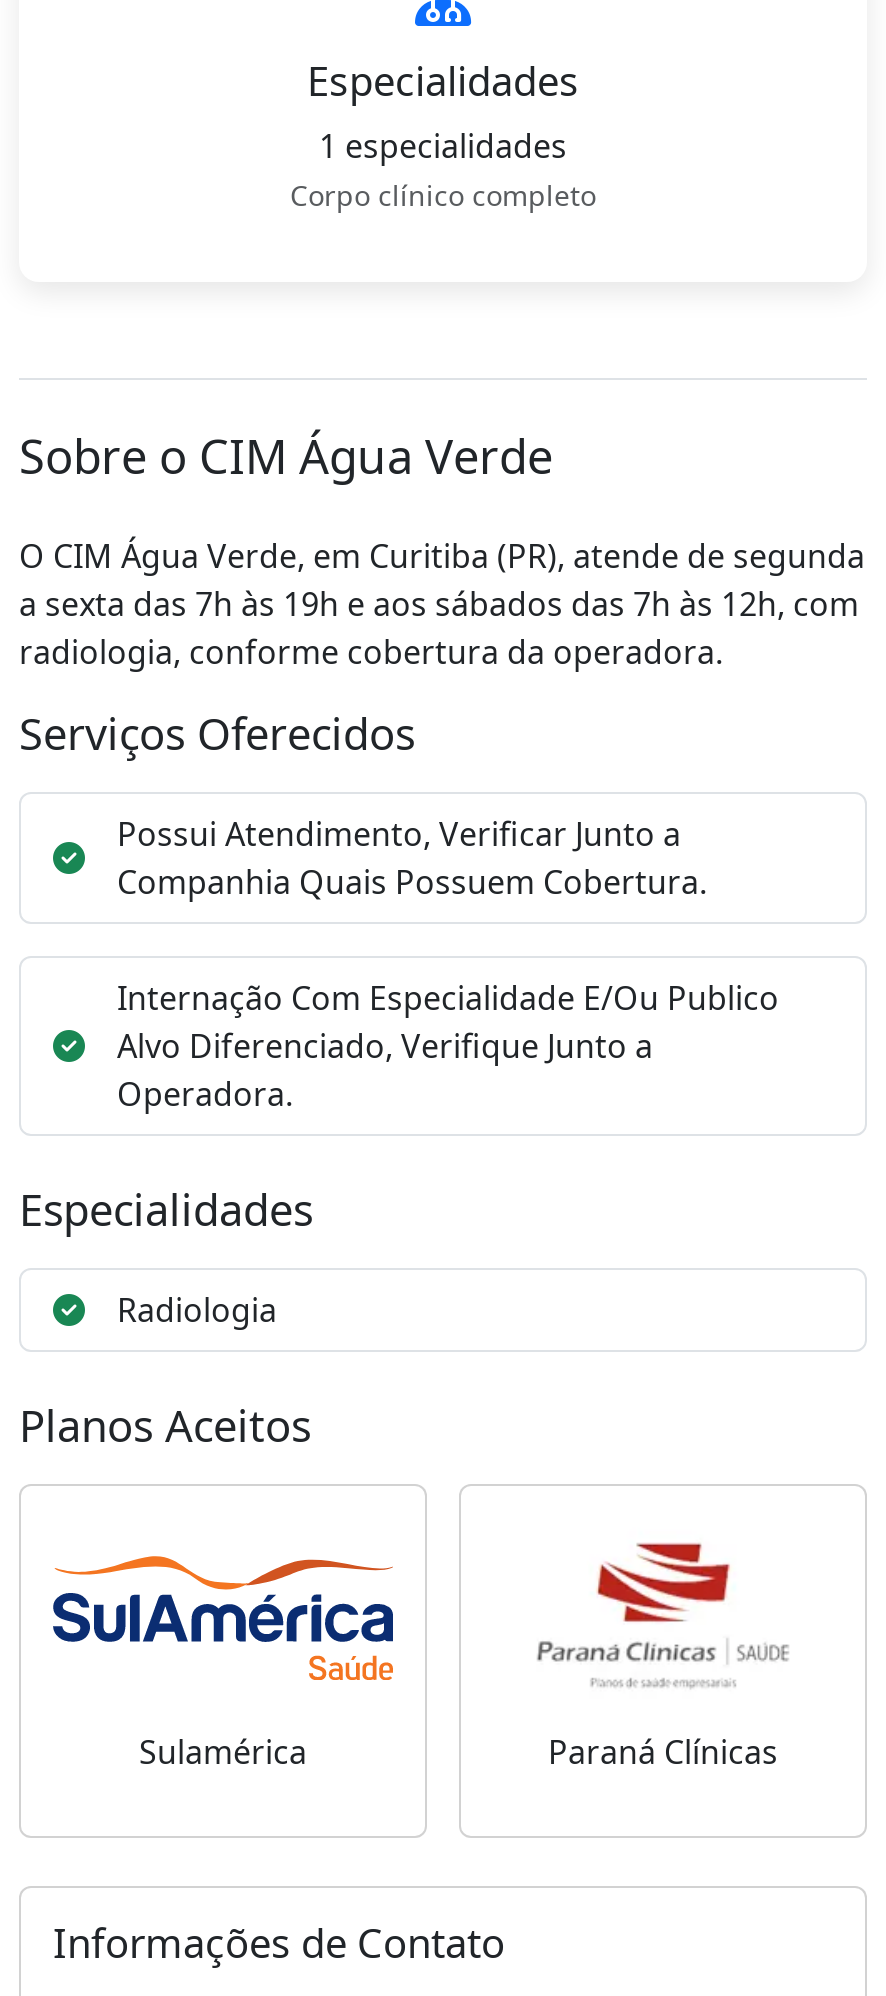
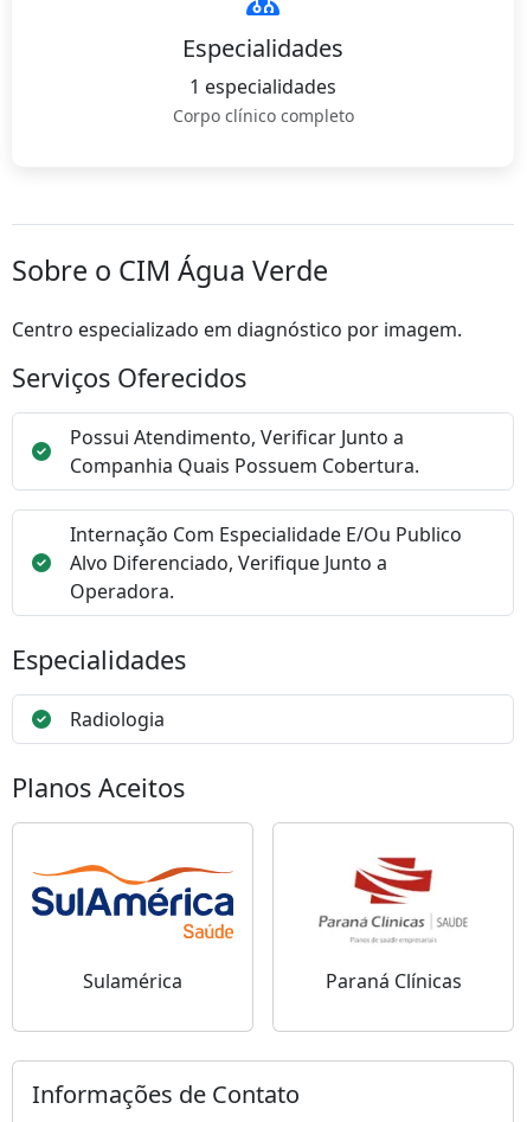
[19,534,865,674] O CIM Água Verde, em Curitiba (PR), atende de segunda | a sexta das 7h às 19h e aos sábados das 7h às 12h, com | radiologia, conforme cobertura da operadora. -> [12,316,462,342] Centro especializado em diagnóstico por imagem.

